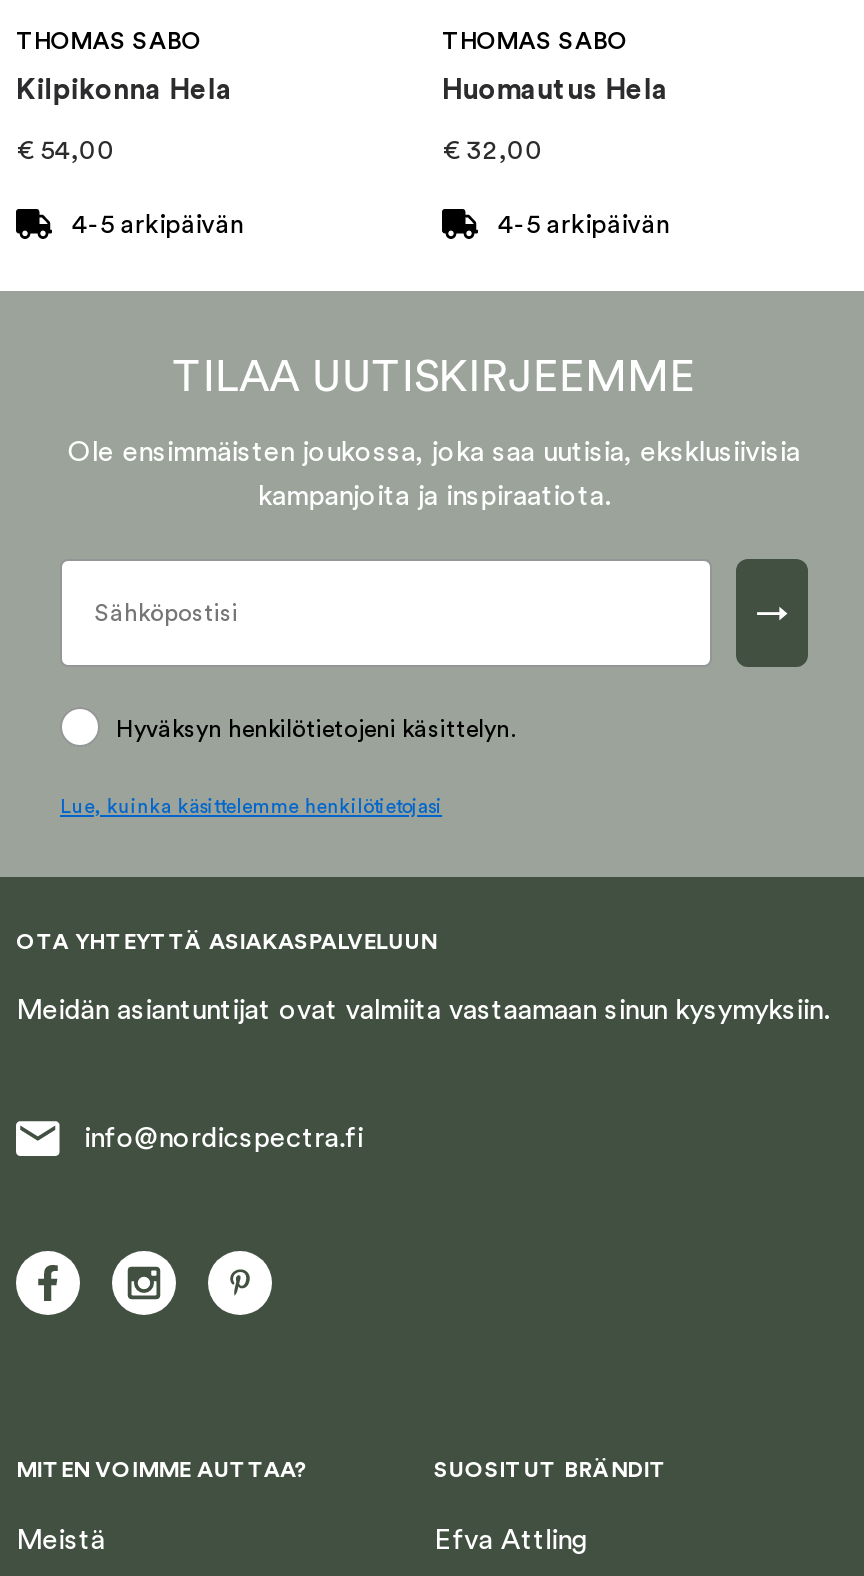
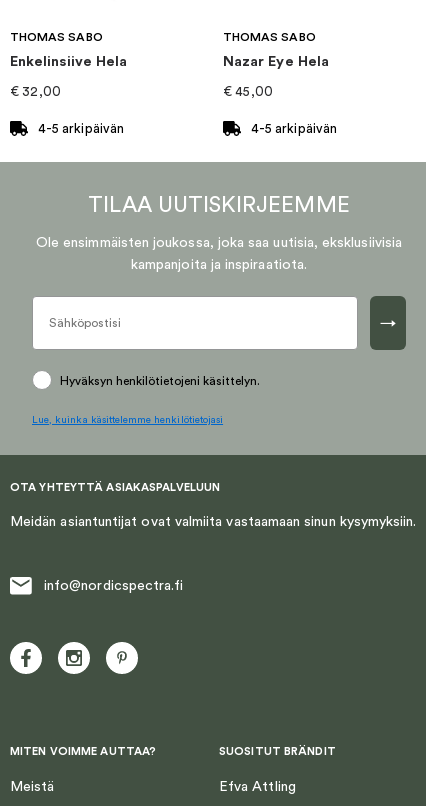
[16,78,232,106] Kilpikonna Hela -> [10,55,127,69] Enkelinsiive Hela
[442,78,668,106] Huomautus Hela -> [223,55,329,69] Nazar Eye Hela
[16,136,116,164] €54,00 -> [10,85,61,99] €32,00
[442,136,544,164] €32,00 -> [223,85,273,99] €45,00

